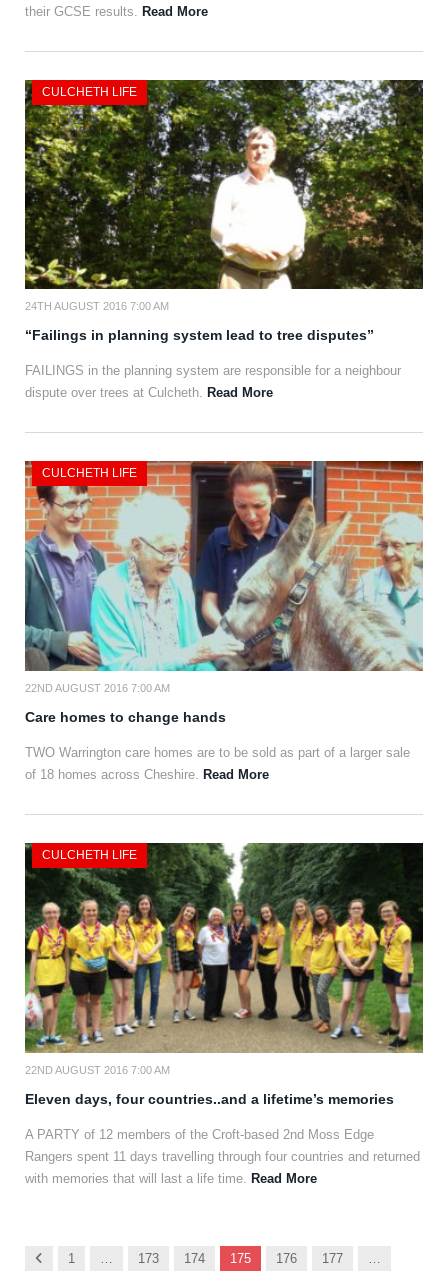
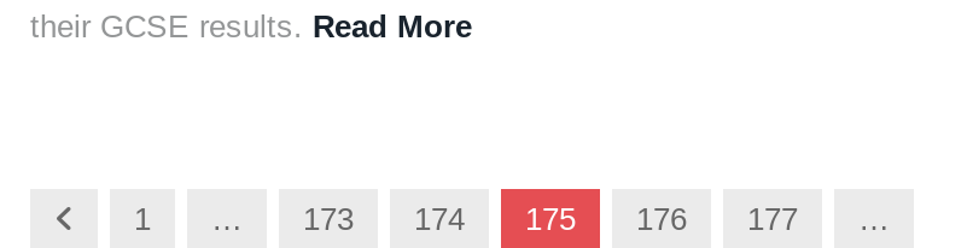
[24,79,424,290] [image] | CULCHETH LIFE -> none
[25,300,401,400] 24TH AUGUST 2016 7:00 AM | “Failings in planning system lead to tree disputes” | FAILINGS in the planning system are responsible for a neighbour | dispute over trees at Culcheth. Read More -> none
[24,460,424,672] [image] | CULCHETH LIFE -> none
[25,682,410,782] 22ND AUGUST 2016 7:00 AM | Care homes to change hands | TWO Warrington care homes are to be sold as part of a larger sale | of 18 homes across Cheshire. Read More -> none
[24,842,424,1054] [image] | CULCHETH LIFE -> none
[25,1064,420,1186] 22ND AUGUST 2016 7:00 AM | Eleven days, four countries..and a lifetime’s memories | A PARTY of 12 members of the Croft-based 2nd Moss Edge | Rangers spent 11 days travelling through four countries and returned | with memories that will last a life time. Read More -> none

